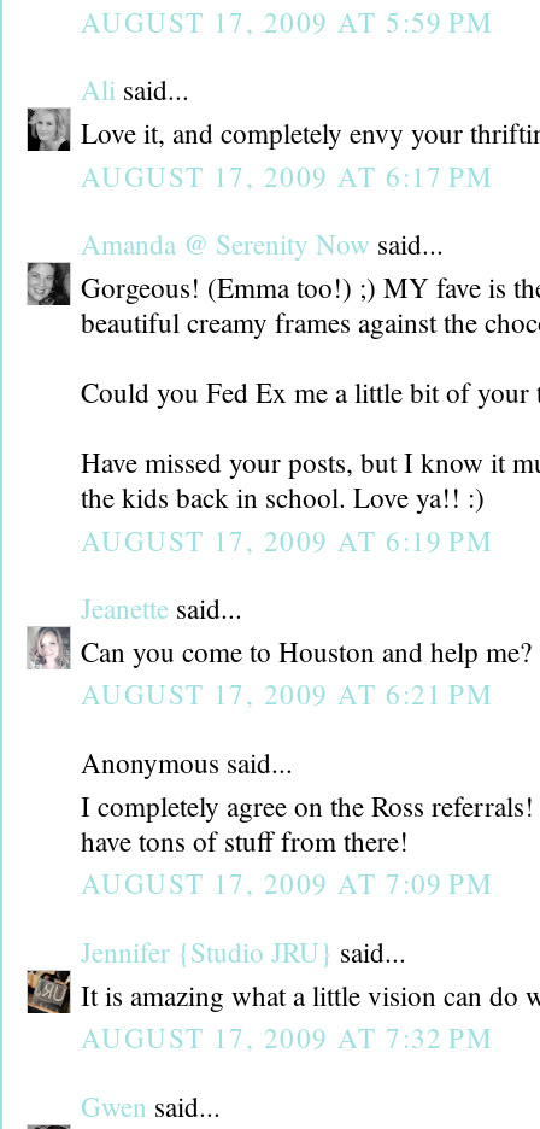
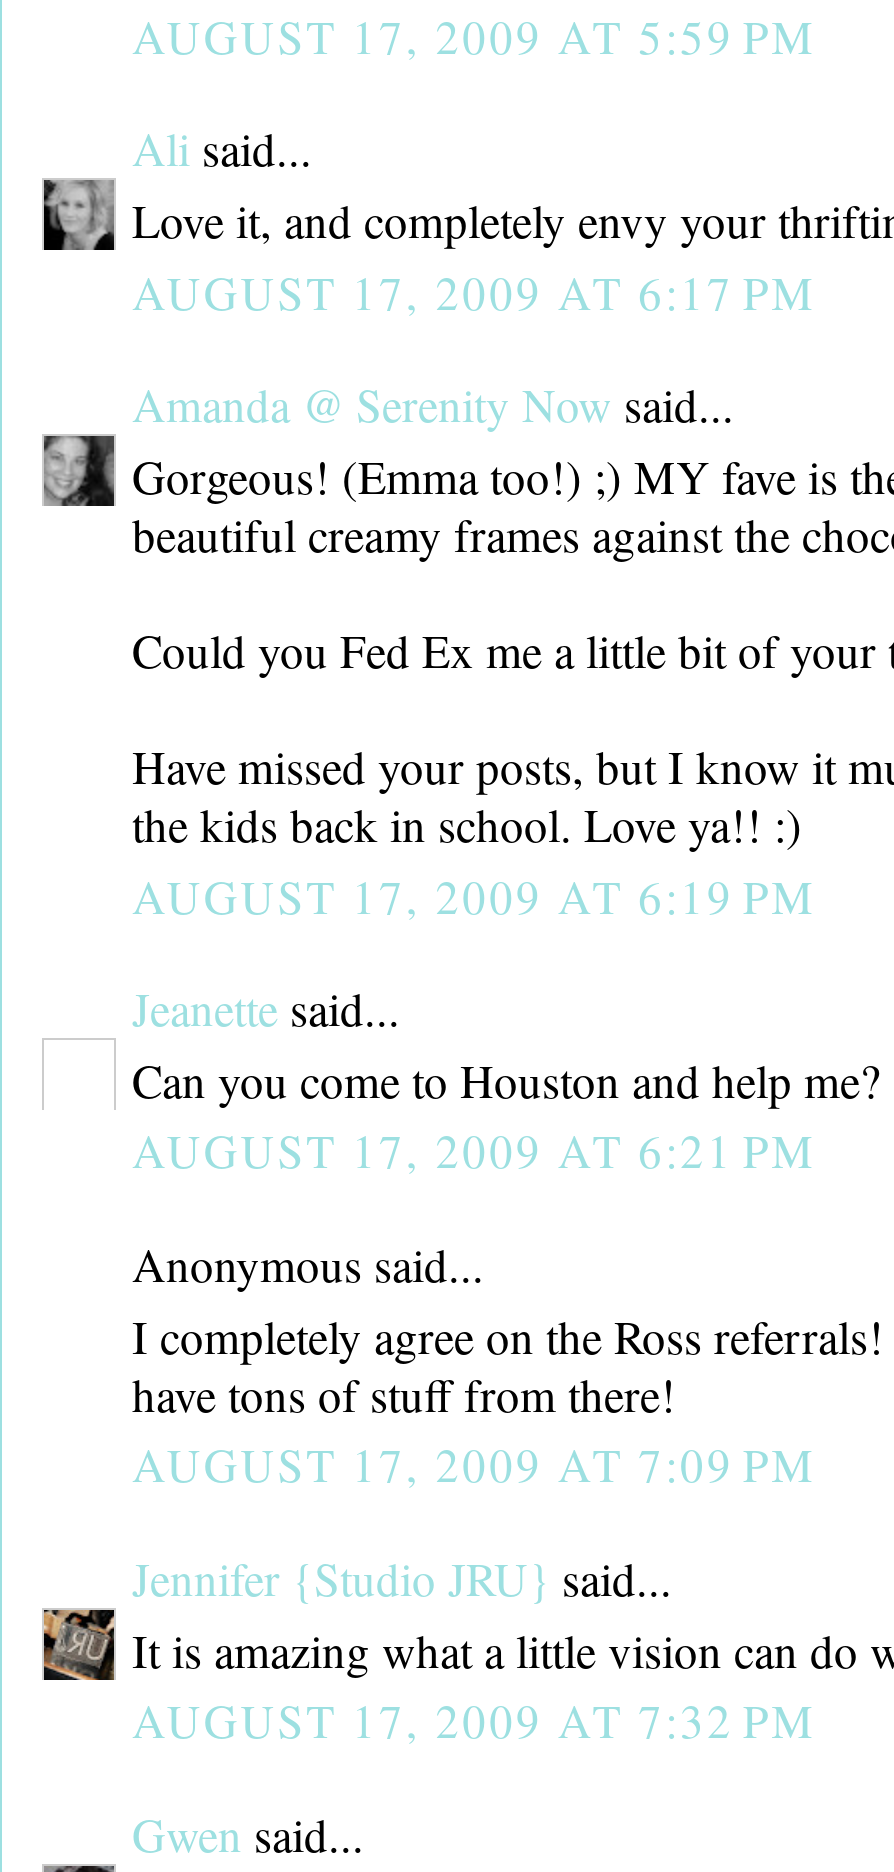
[27,626,71,671] [image] -> none

